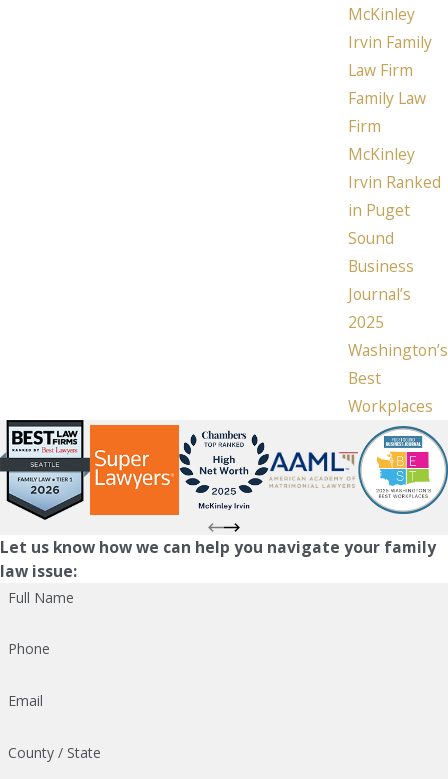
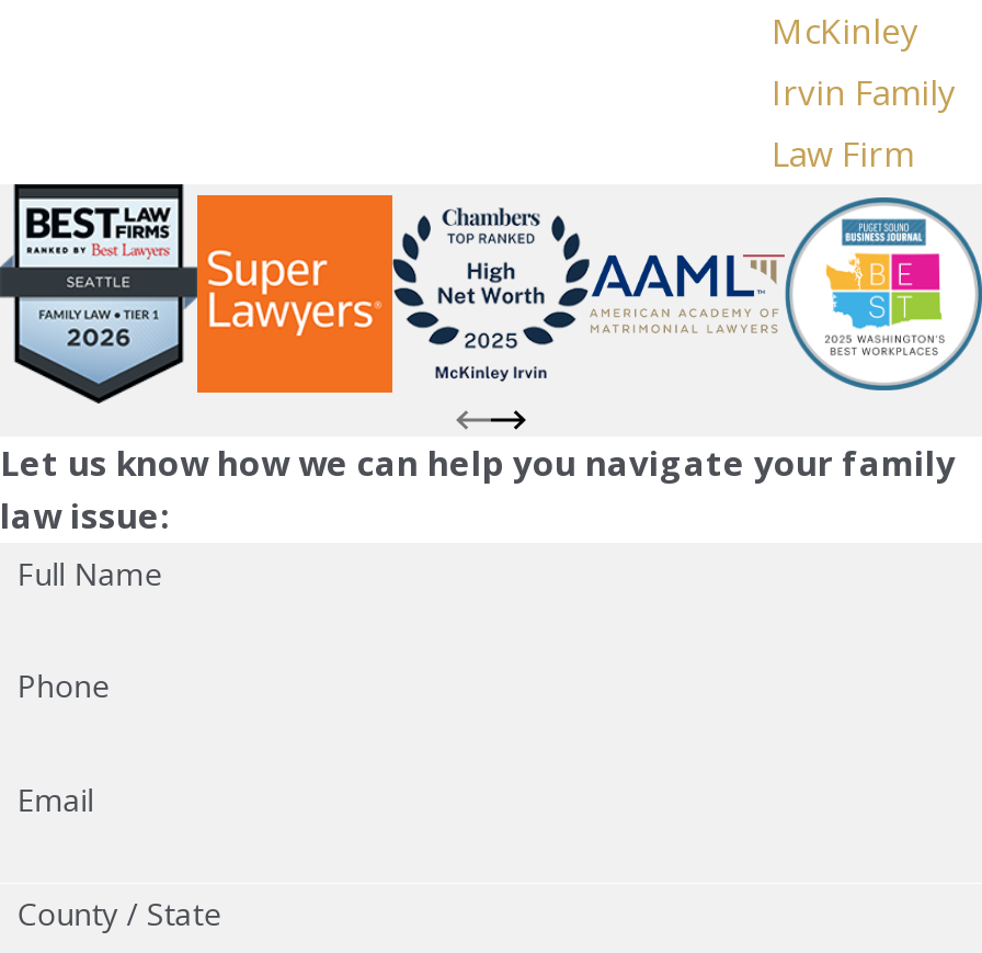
[348,87,448,417] Family Law | Firm | McKinley | Irvin Ranked | in Puget | Sound | Business | Journal’s | 2025 | Washington’s | Best | Workplaces -> none

